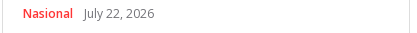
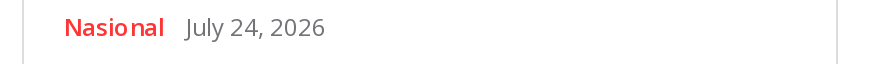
[23,5,154,22] Nasional July 22, 2026 -> [64,9,326,43] Nasional July 24, 2026

